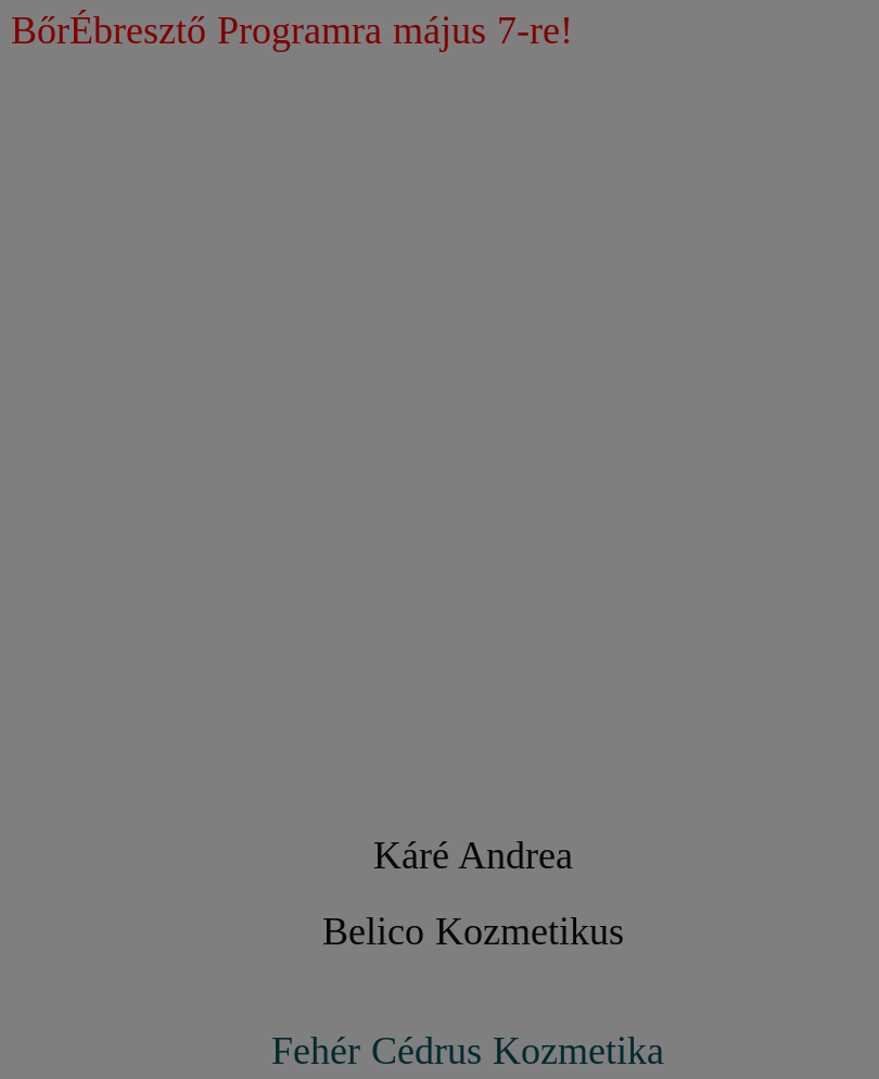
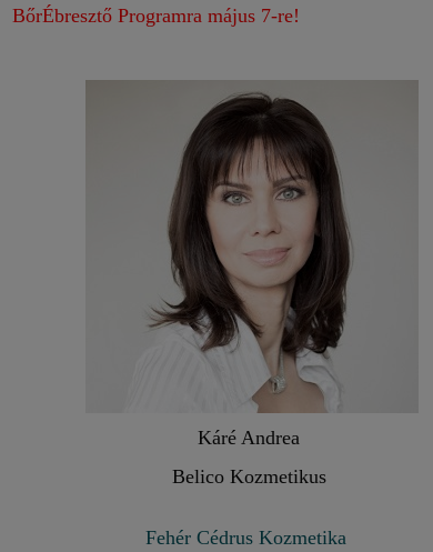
none -> [85,80,419,414] [image]

